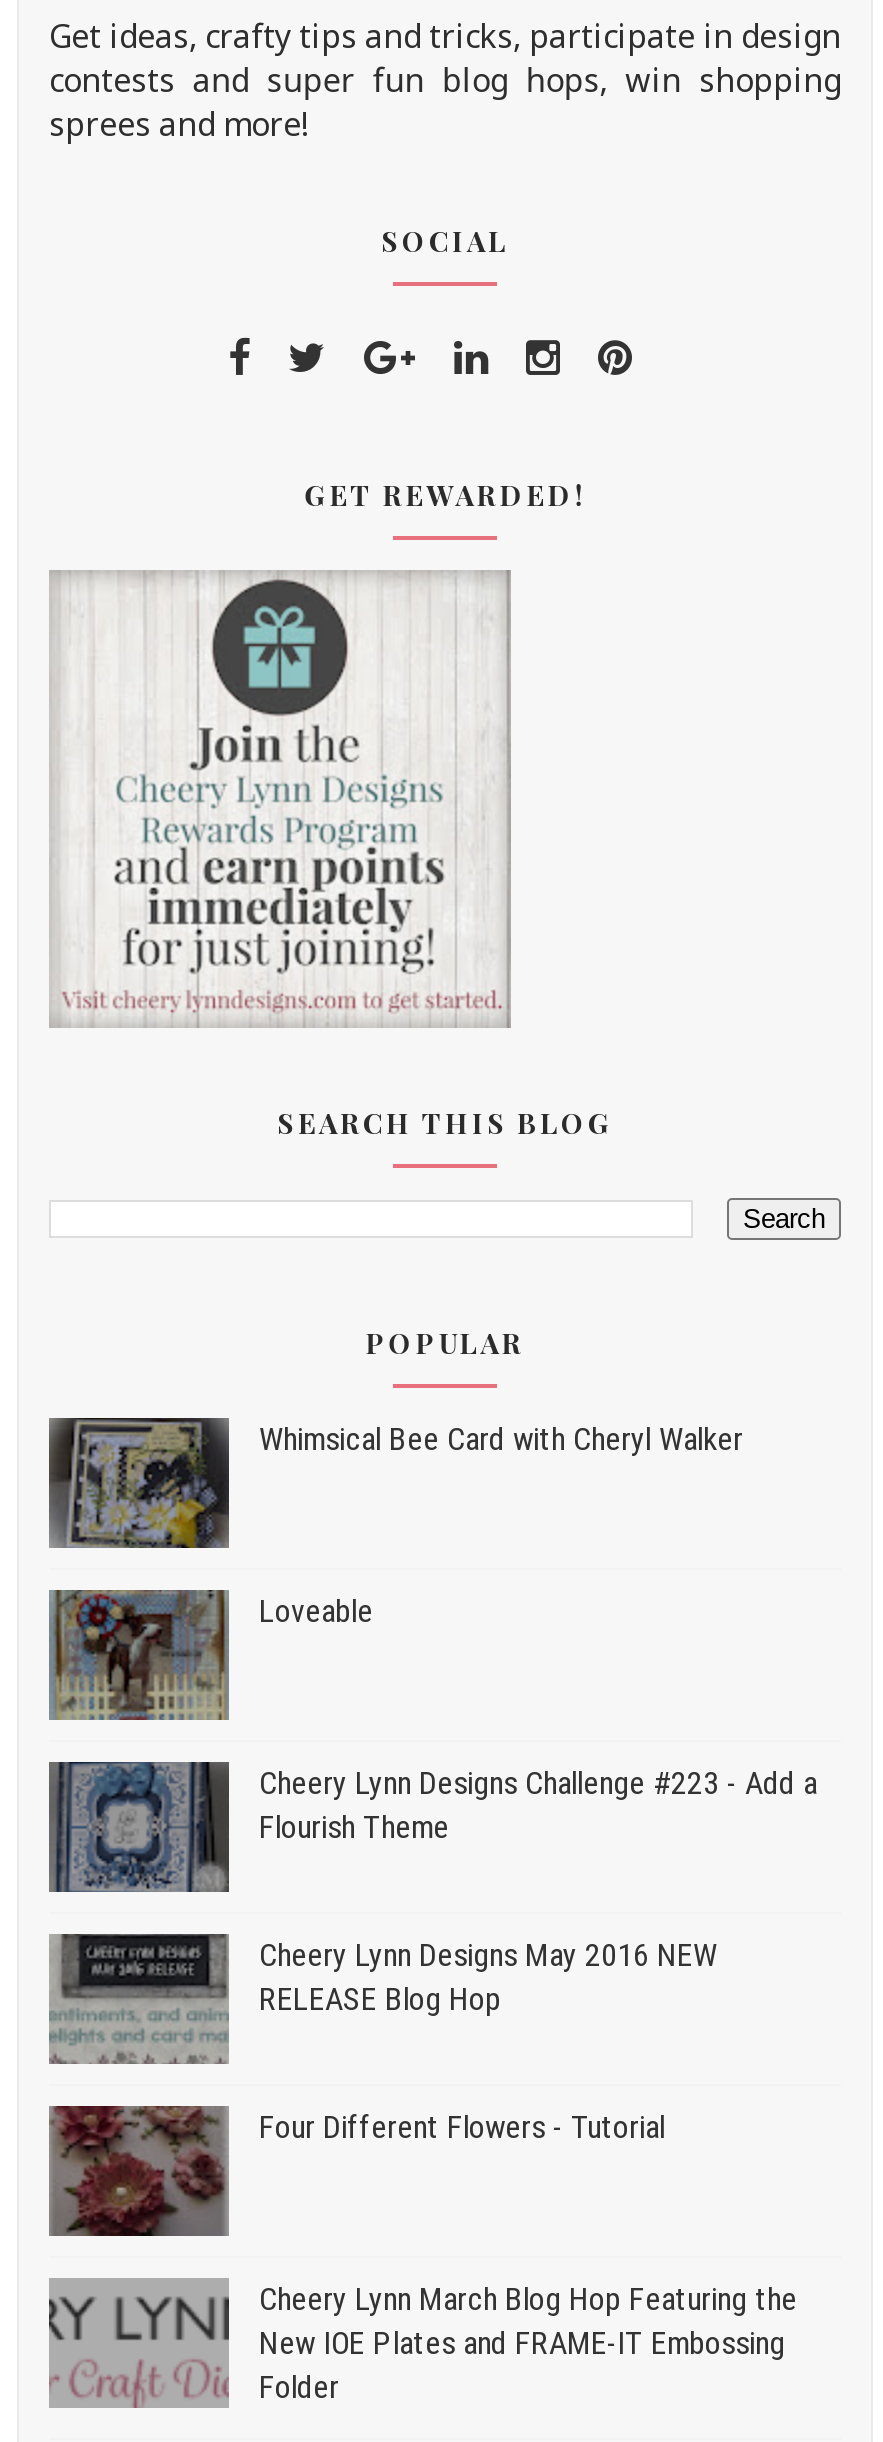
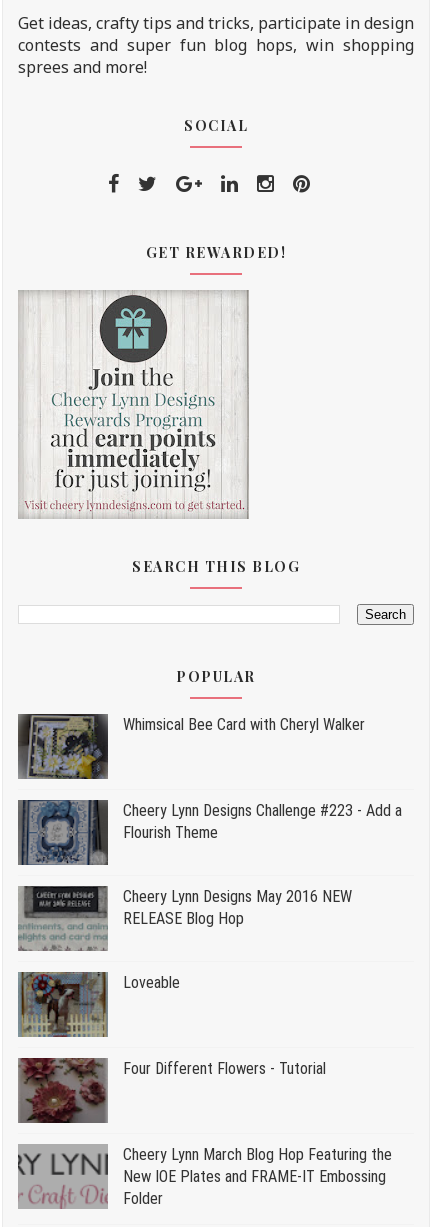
moved [49,1590,373,1720] -> [21,972,180,1037]: [image] | Loveable
moved [51,1760,817,2018] -> [19,799,402,928]: [image] | Cheery Lynn Designs Challenge #223 - Add a | Flourish Theme | Cheery Lynn Designs May 2016 NEW | RELEASE Blog Hop

